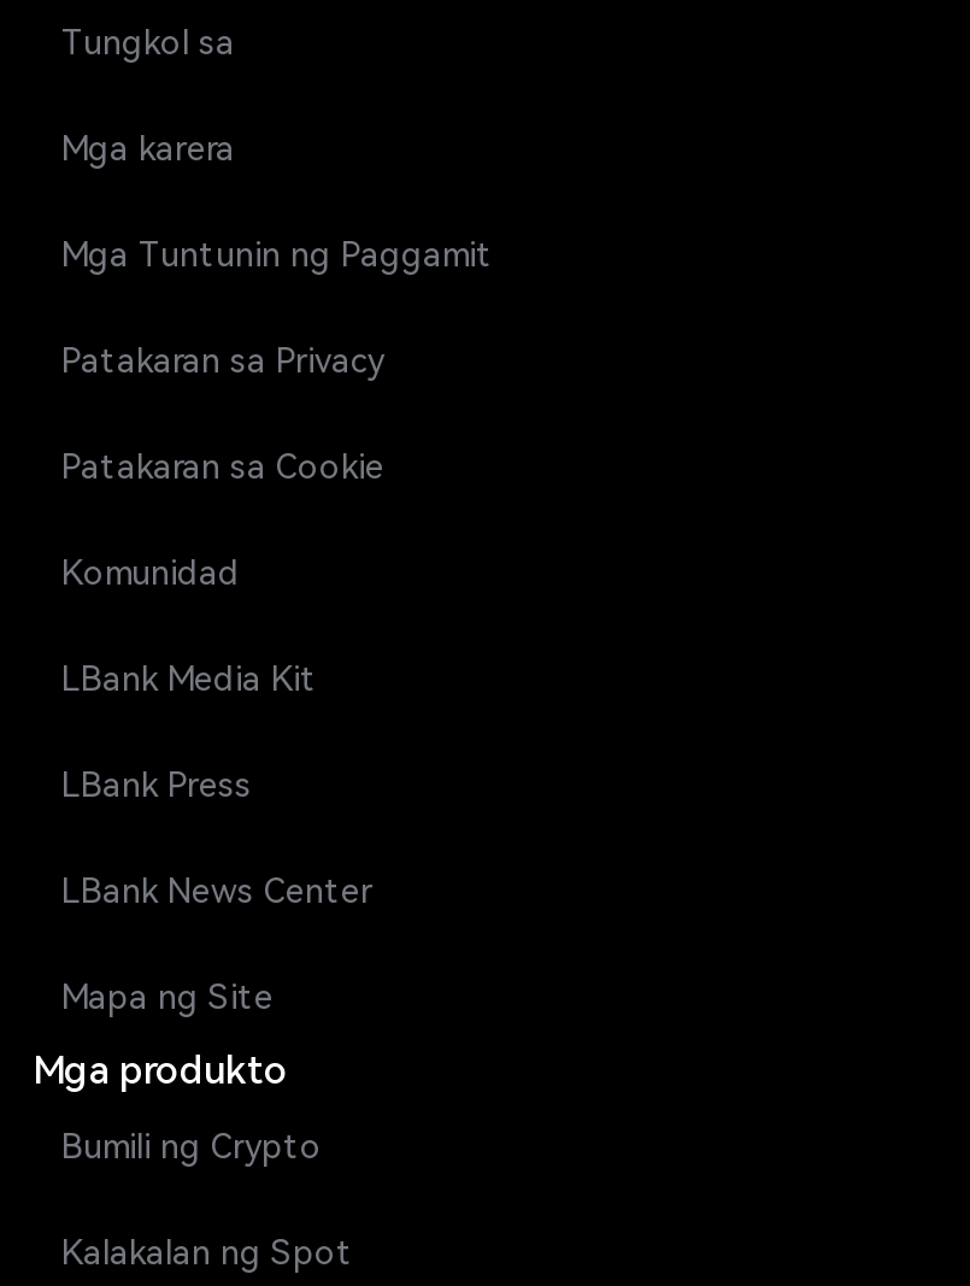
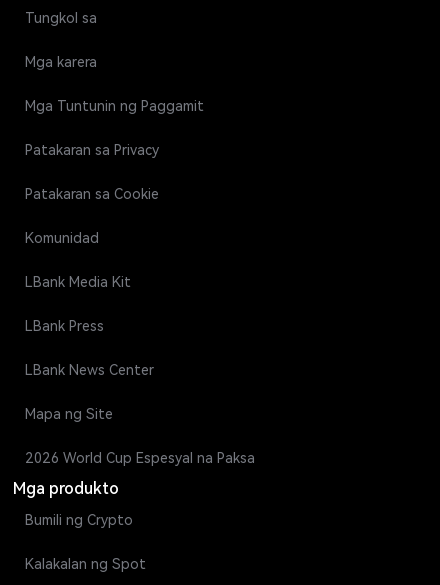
none -> [25,450,255,466] 2026 World Cup Espesyal na Paksa

